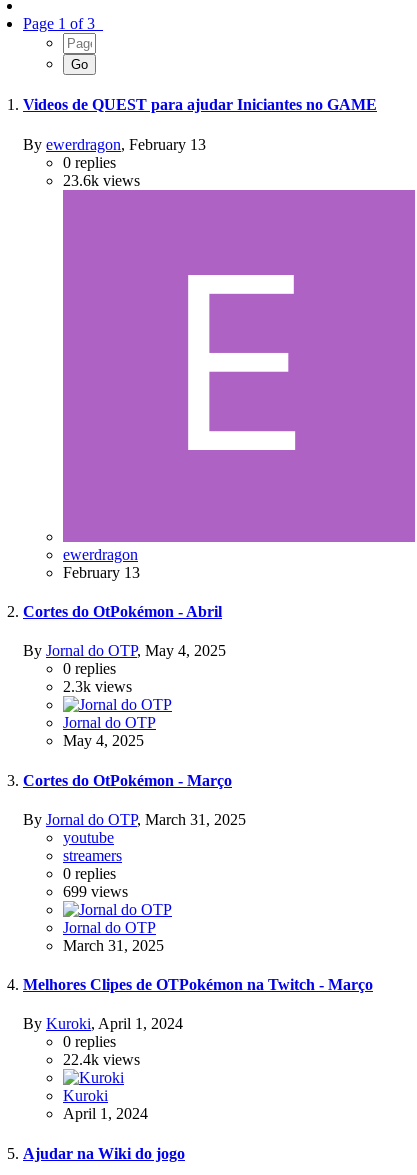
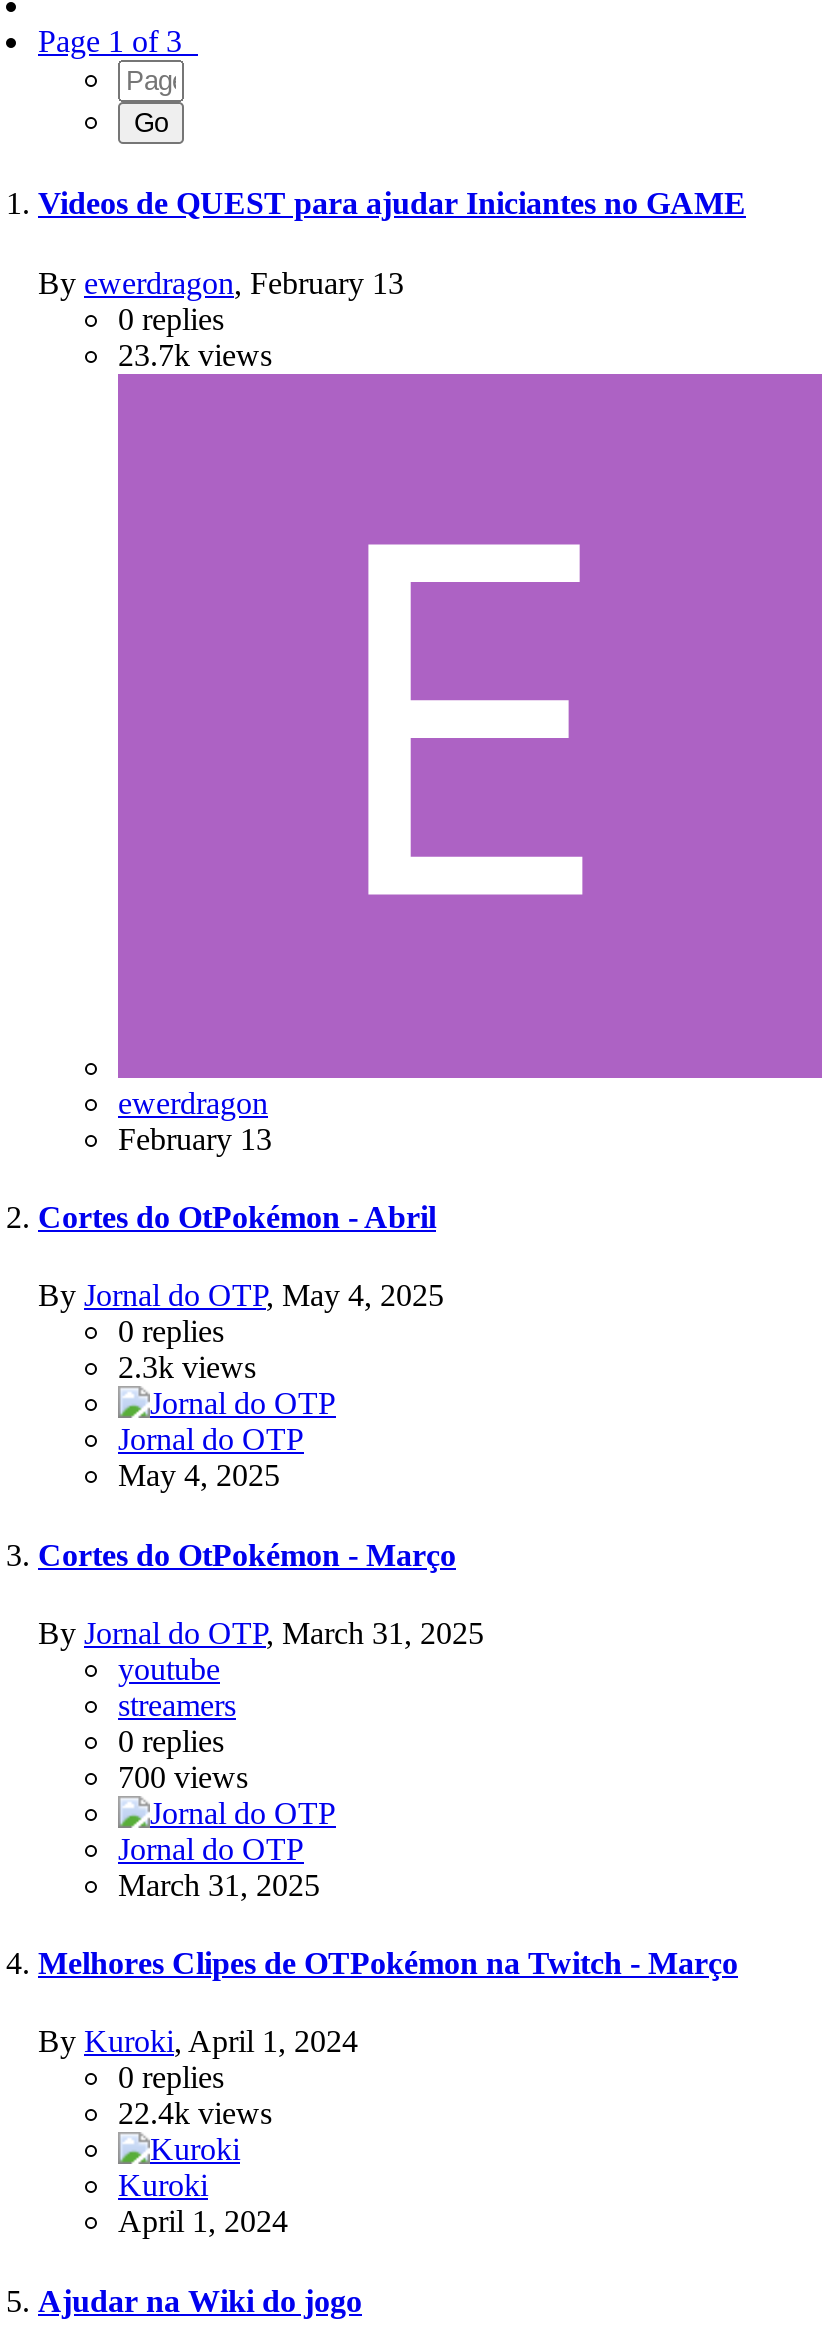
[63,172,140,189] 23.6k views -> [118,338,272,372] 23.7k views
[63,883,128,900] 699 views -> [118,1760,248,1794] 700 views

